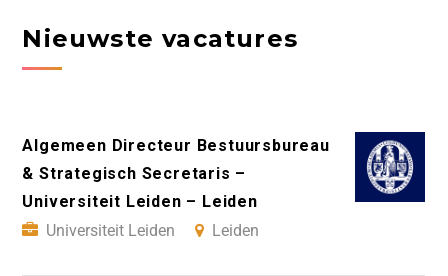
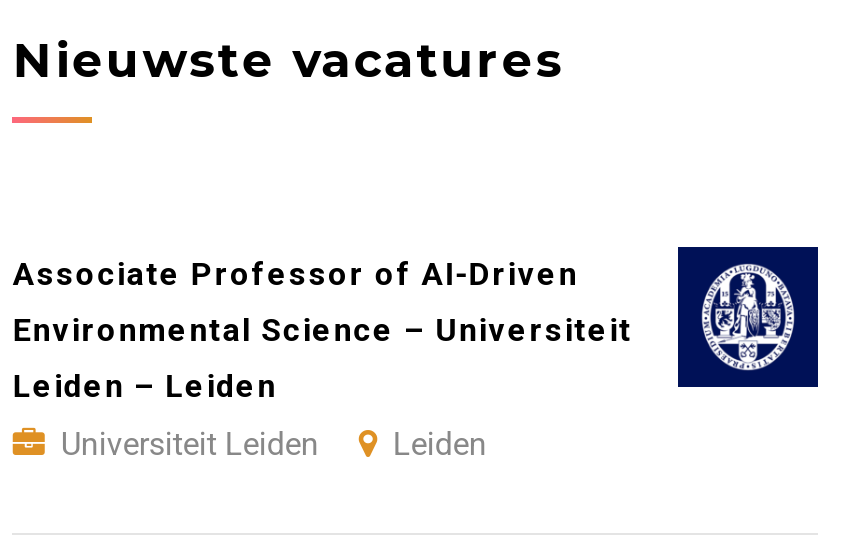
[22,135,330,154] Algemeen Directeur Bestuursbureau -> [13,254,578,292] Associate Professor of AI-Driven
[22,163,246,182] & Strategisch Secretaris – -> [13,310,632,348] Environmental Science – Universiteit
[22,191,258,210] Universiteit Leiden – Leiden -> [13,366,277,404] Leiden – Leiden

